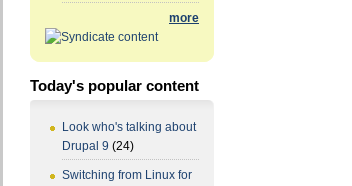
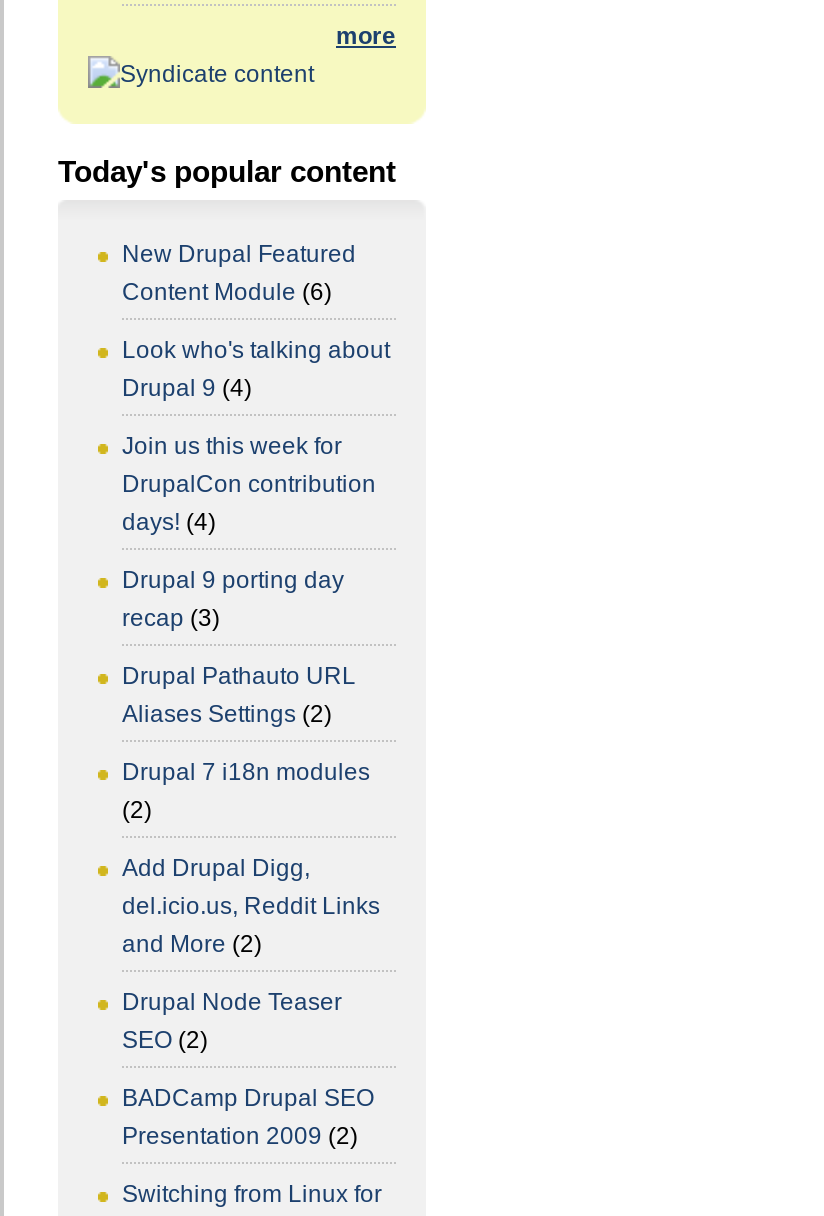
none -> [122,240,356,306] New Drupal Featured | Content Module (6)
[62,139,134,153] Drupal 9 (24) -> [122,374,380,1150] Drupal 9 (4) | Join us this week for | DrupalCon contribution | days! (4) | Drupal 9 porting day | recap (3) | Drupal Pathauto URL | Aliases Settings (2) | Drupal 7 i18n modules | (2) | Add Drupal Digg, | del.icio.us, Reddit Links | and More (2) | Drupal Node Teaser | SEO (2) | BADCamp Drupal SEO | Presentation 2009 (2)

